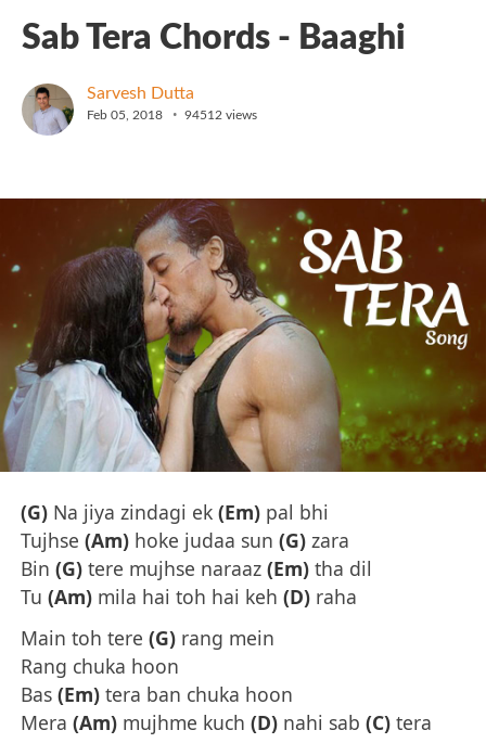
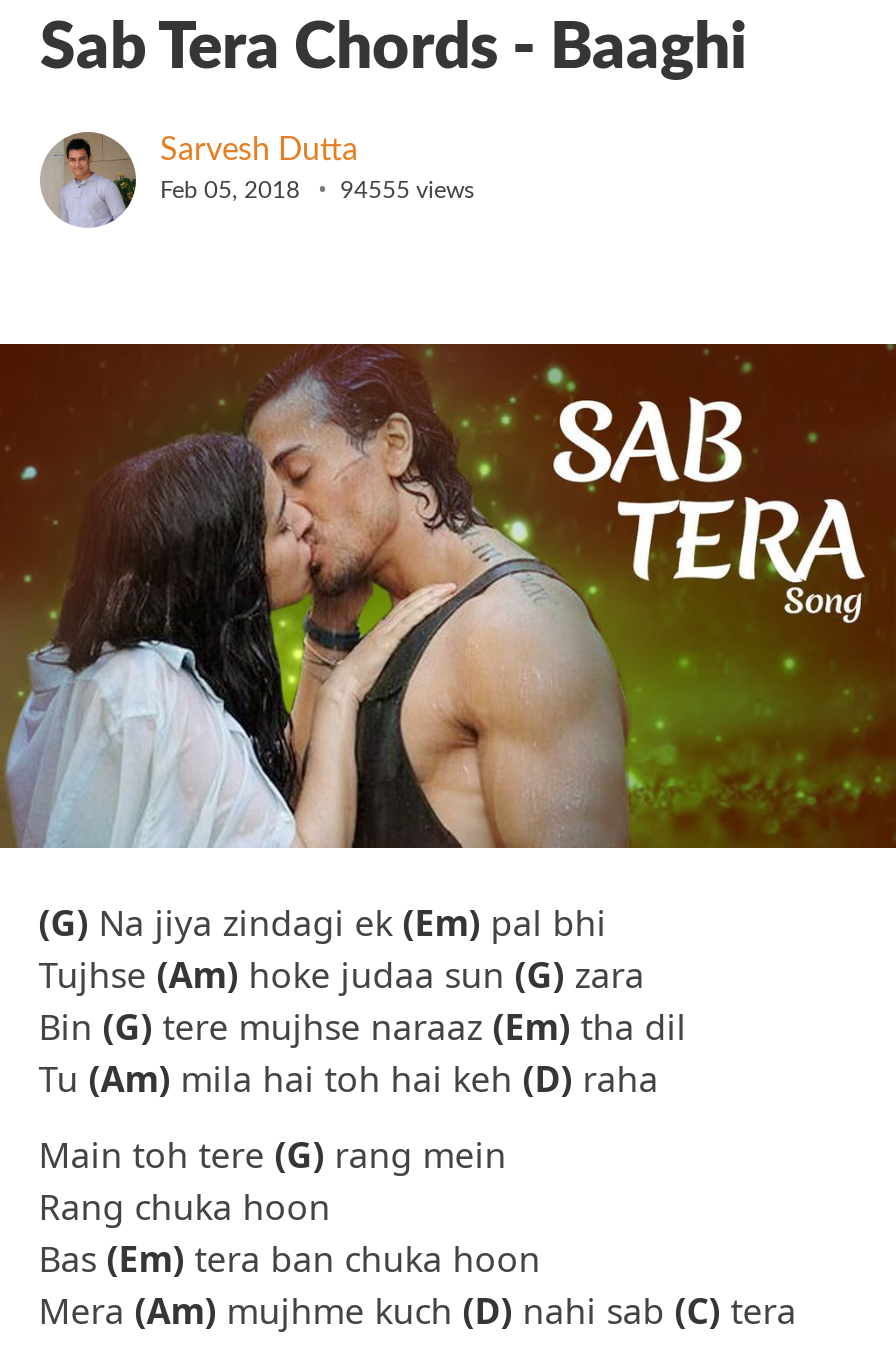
[87,105,257,124] Feb 05, 2018 • 94512 views -> [160,172,474,206] Feb 05, 2018 • 94555 views

